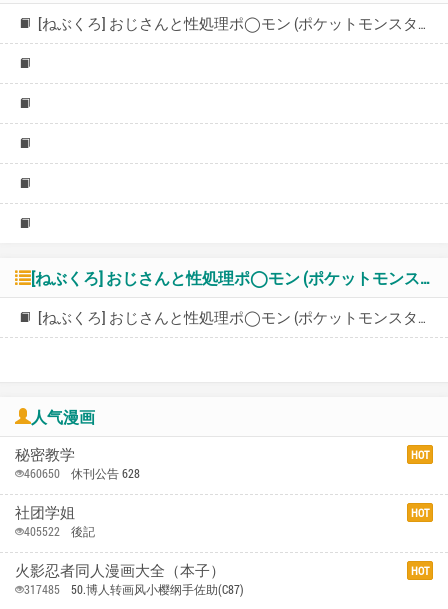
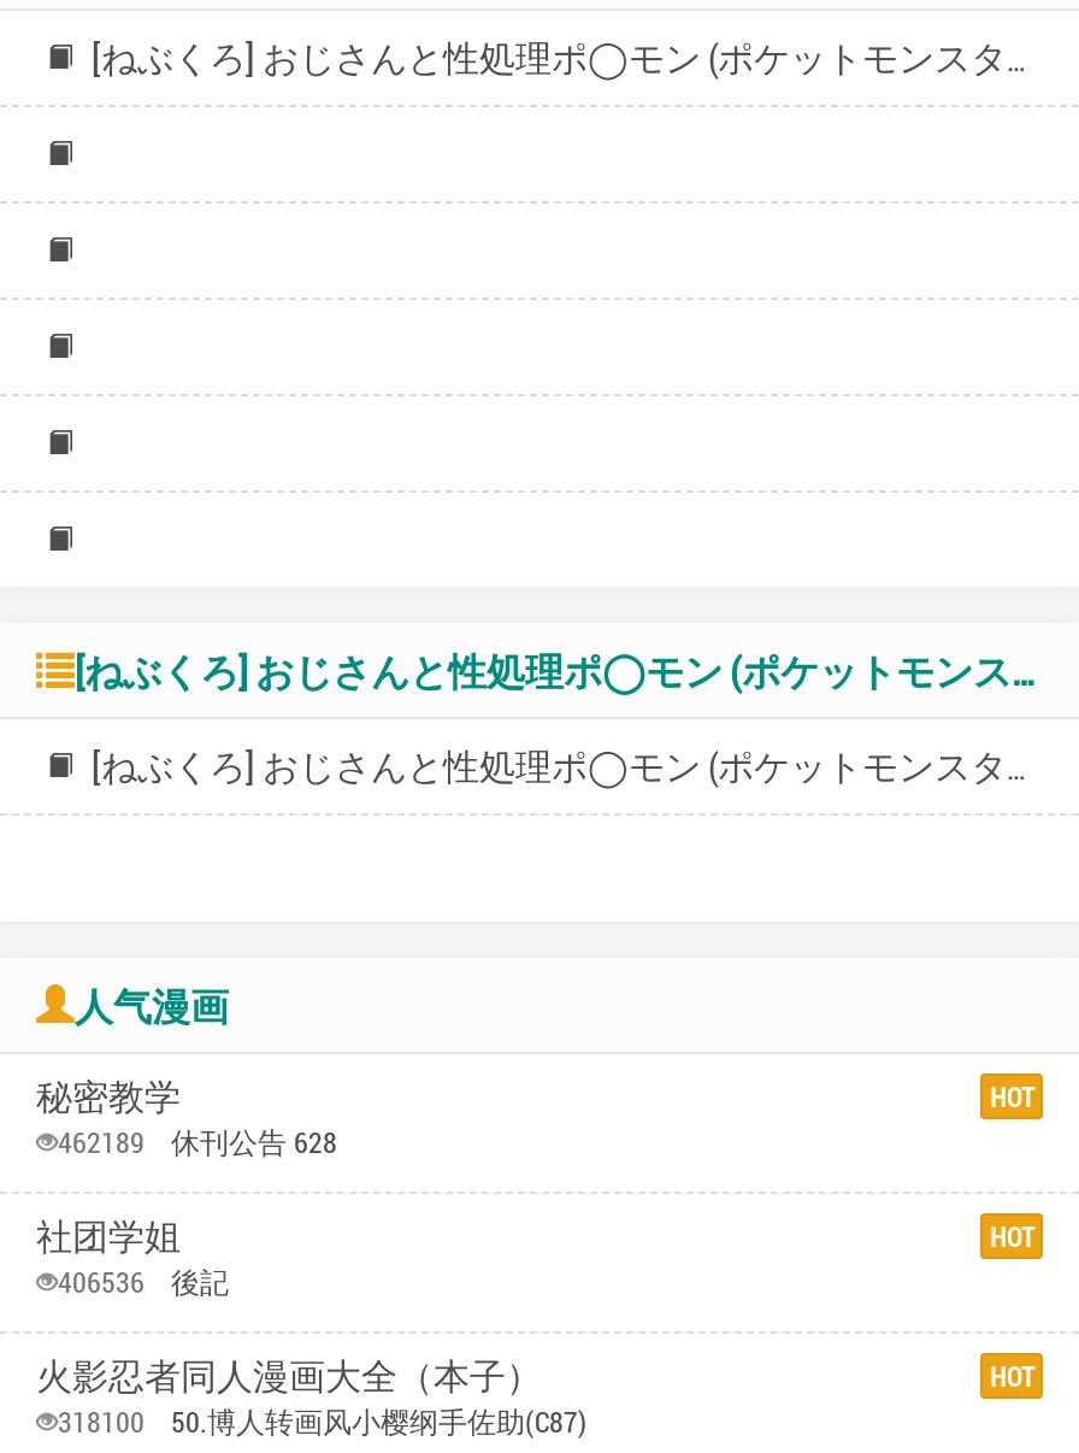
[24,465,140,481] 460650 休刊公告 628 -> [58,1122,337,1160] 462189 休刊公告 628
[24,523,95,539] 405522 後記 -> [58,1261,229,1300] 406536 後記
[24,581,244,597] 317485 50.博人转画风小樱纲手佐助(C87) -> [58,1401,588,1440] 318100 50.博人转画风小樱纲手佐助(C87)

